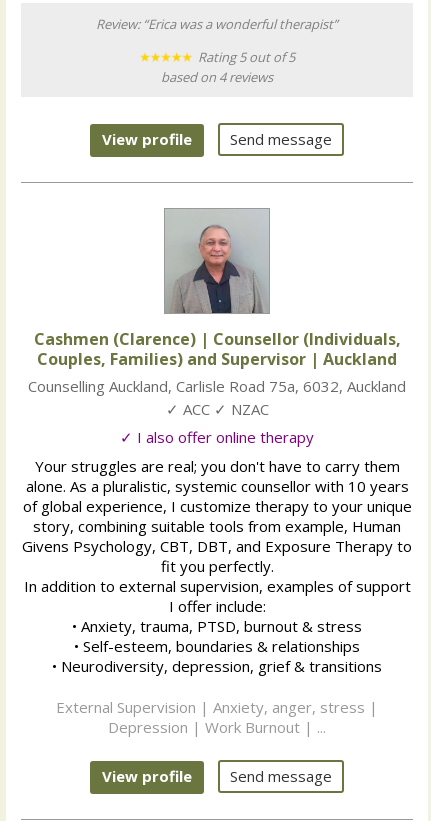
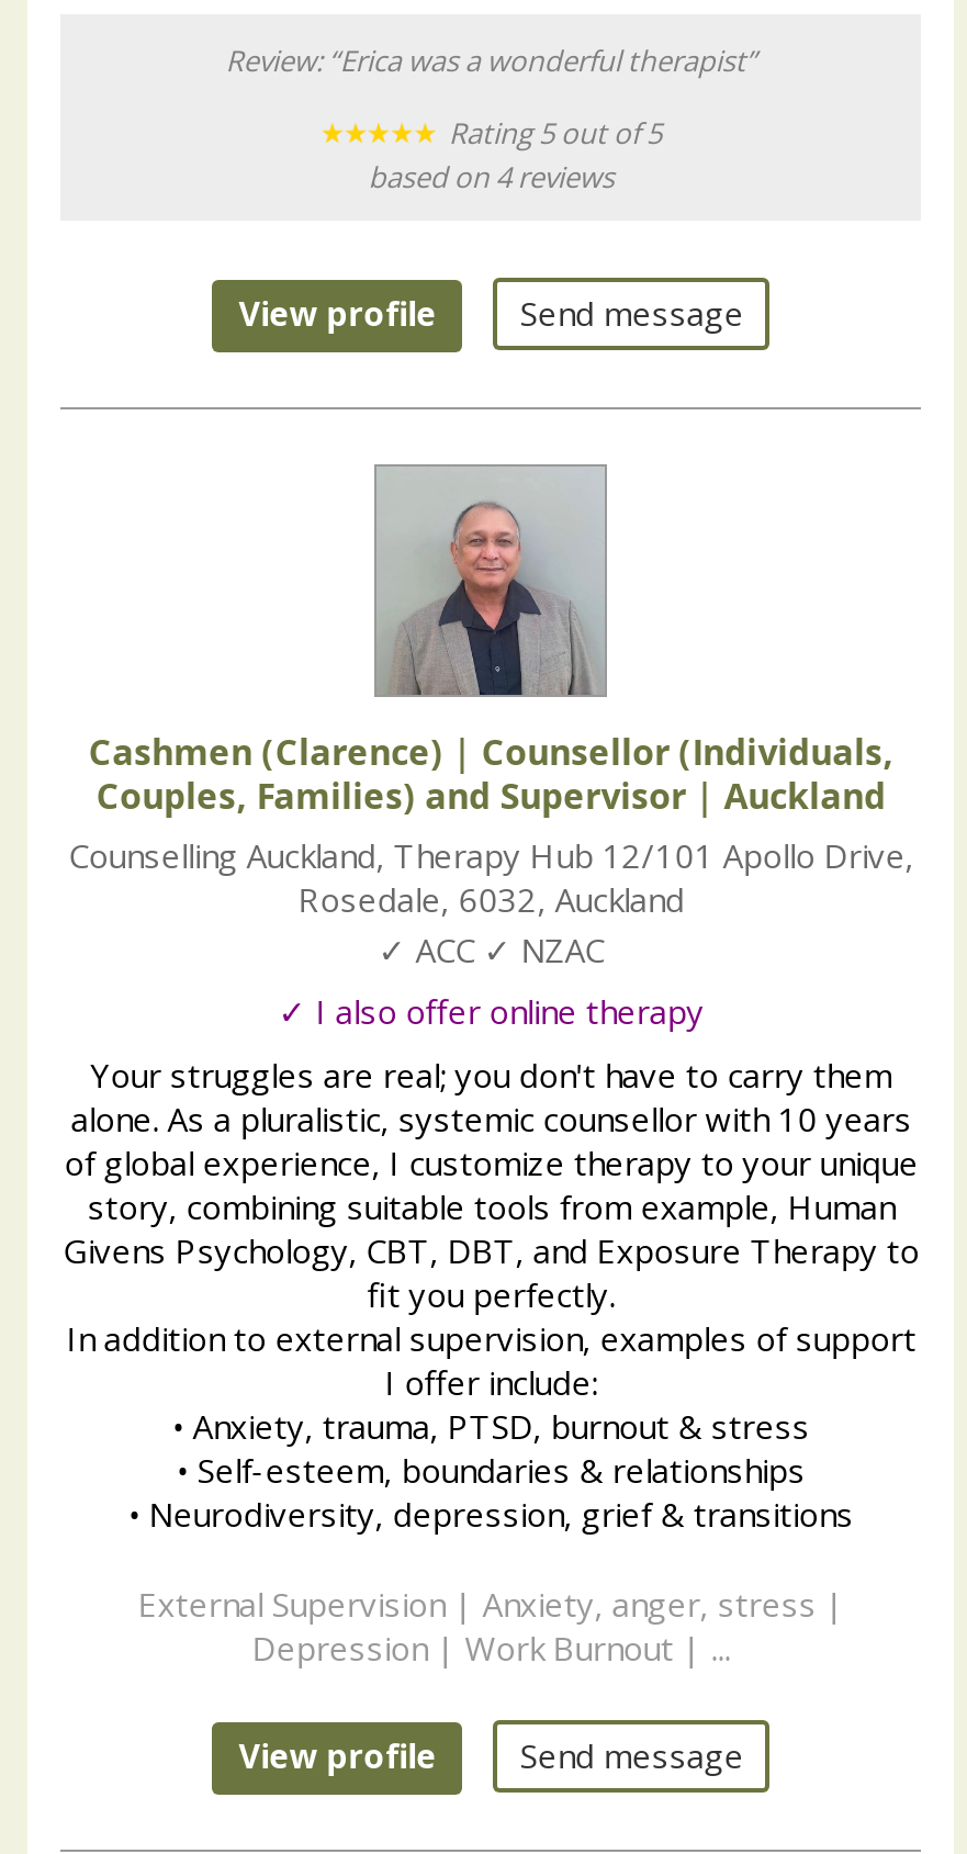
[28,376,406,396] Counselling Auckland, Carlisle Road 75a, 6032, Auckland -> [68,834,914,922] Counselling Auckland, Therapy Hub 12/101 Apollo Drive, | Rosedale, 6032, Auckland

